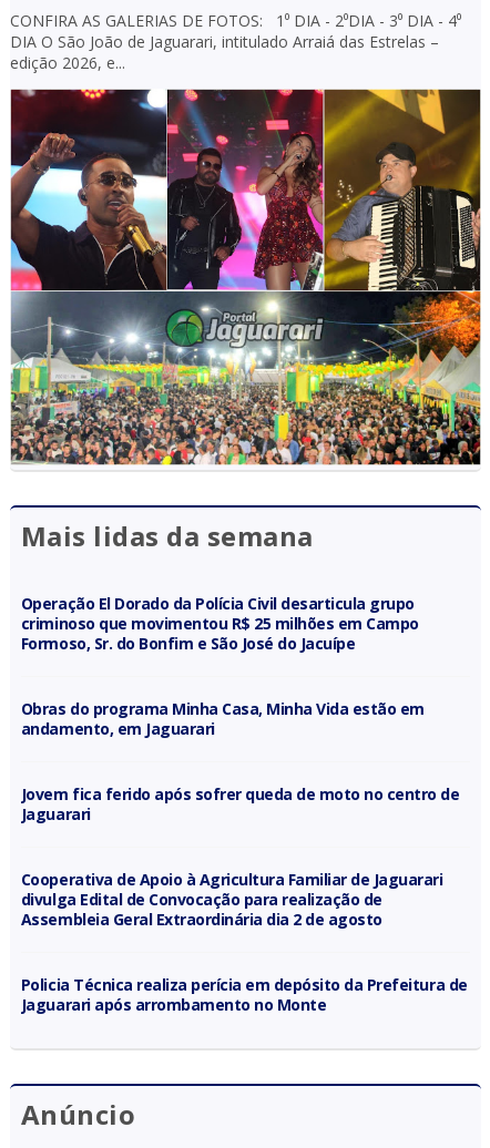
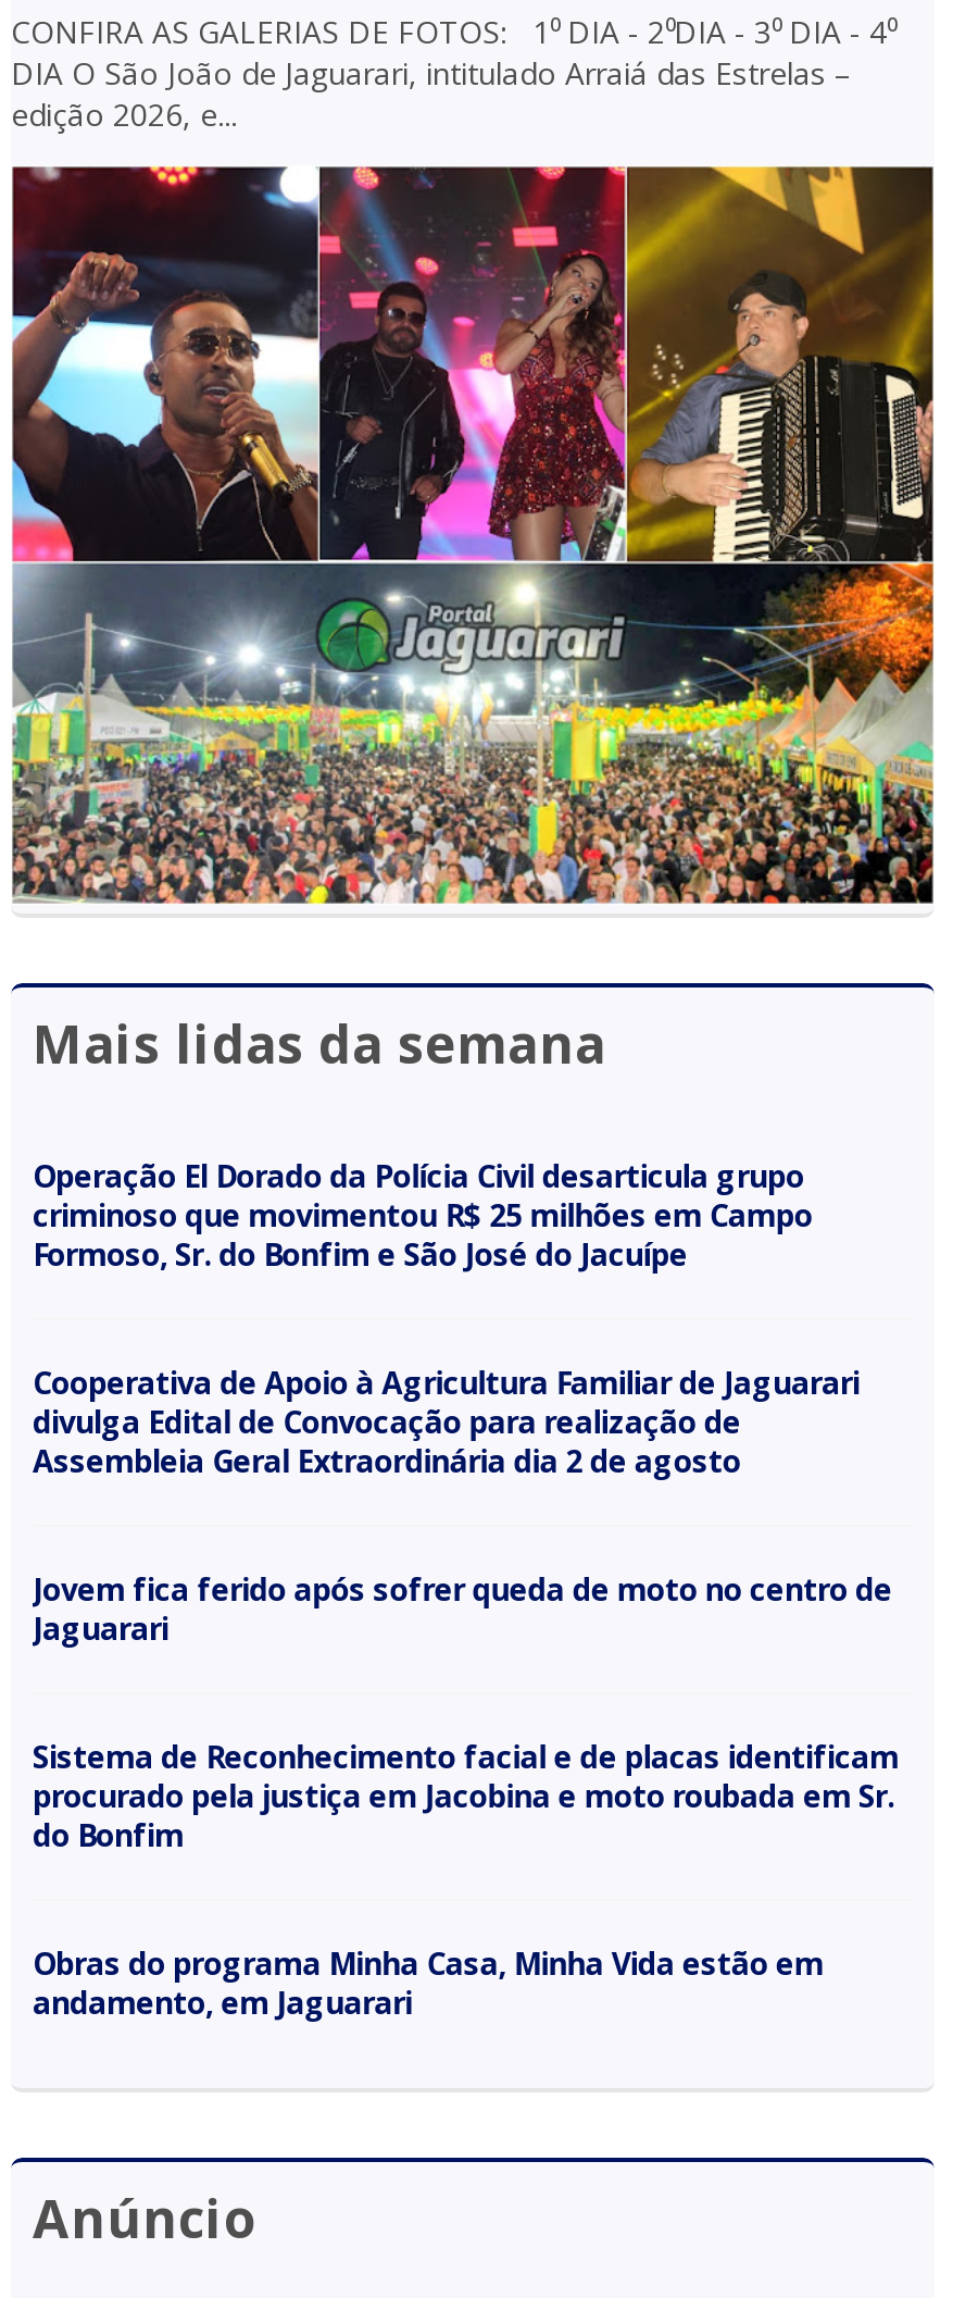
moved [21,698,460,824] -> [33,1568,892,2022]: Obras do programa Minha Casa, Minha Vida estão em | andamento, em Jaguarari | Jovem fica ferido após sofrer queda de moto no centro de | Jaguarari
moved [21,869,443,929] -> [33,1361,860,1481]: Cooperativa de Apoio à Agricultura Familiar de Jaguarari | divulga Edital de Convocação para realização de | Assembleia Geral Extraordinária dia 2 de agosto
[21,974,467,1015] Policia Técnica realiza perícia em depósito da Prefeitura de | Jaguarari após arrombamento no Monte -> [33,1735,899,1855] Sistema de Reconhecimento facial e de placas identificam | procurado pela justiça em Jacobina e moto roubada em Sr. | do Bonfim

